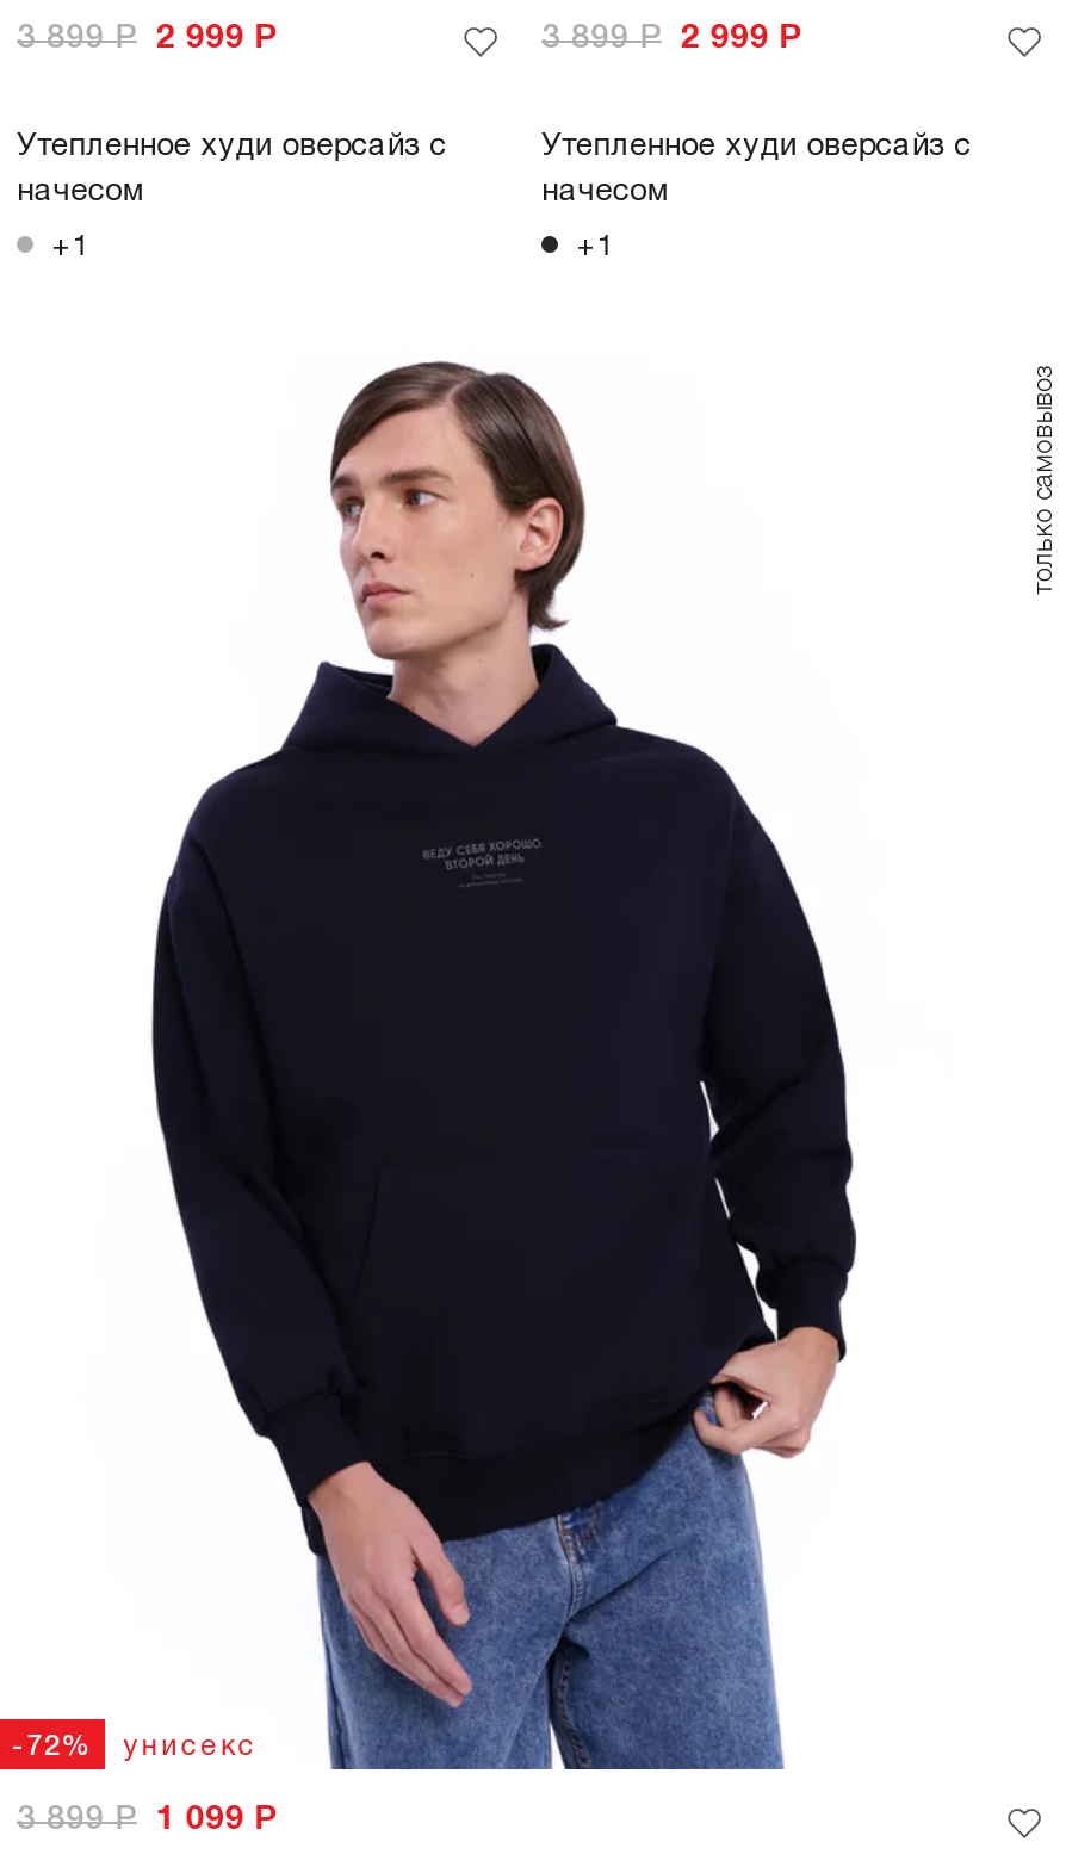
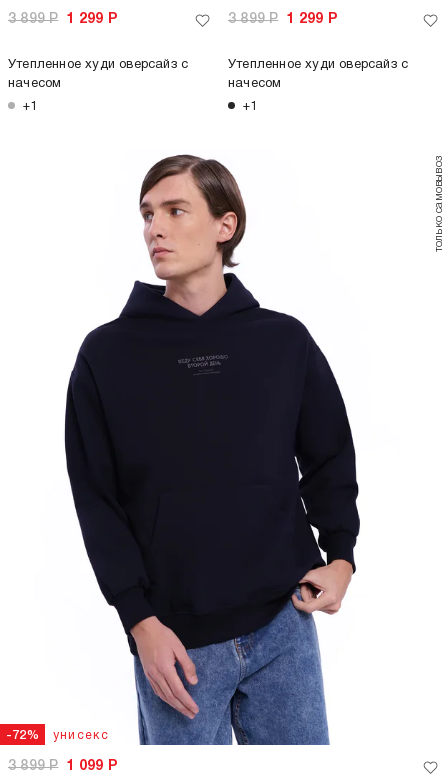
[17,24,276,55] 3 899Р 2 999 Р -> [8,13,117,26] 3 899Р 1 299 Р
[541,24,801,55] 3 899Р 2 999 Р -> [228,13,337,26] 3 899Р 1 299 Р

